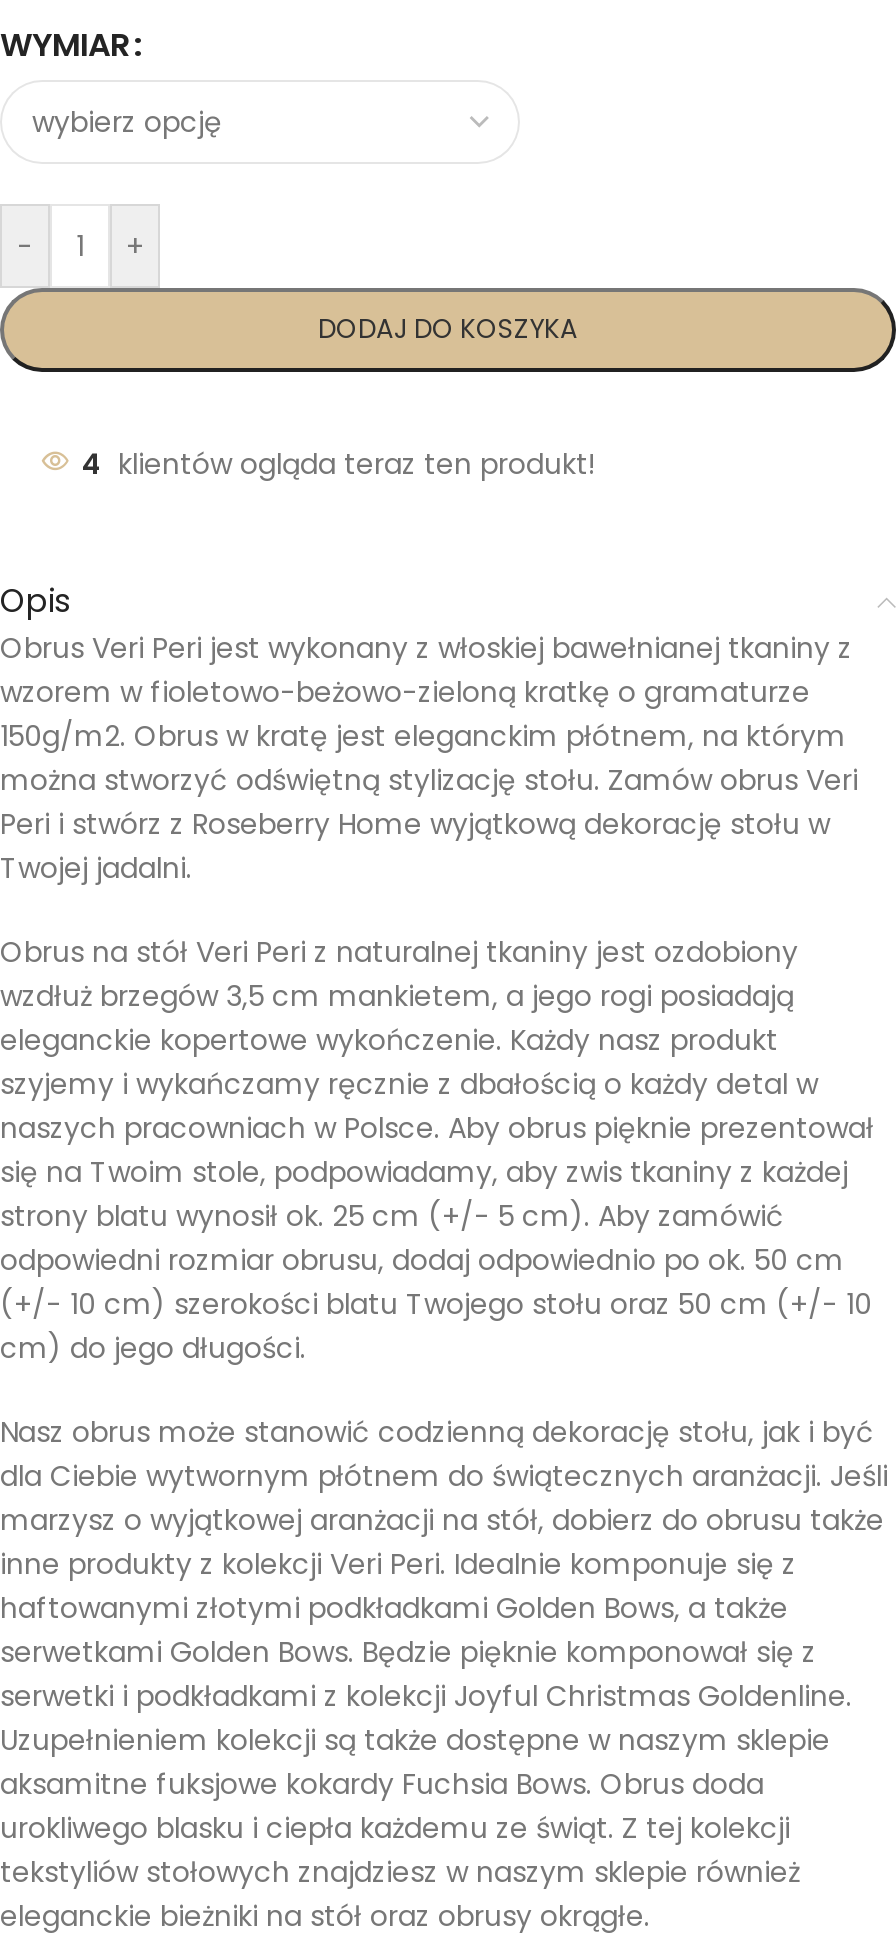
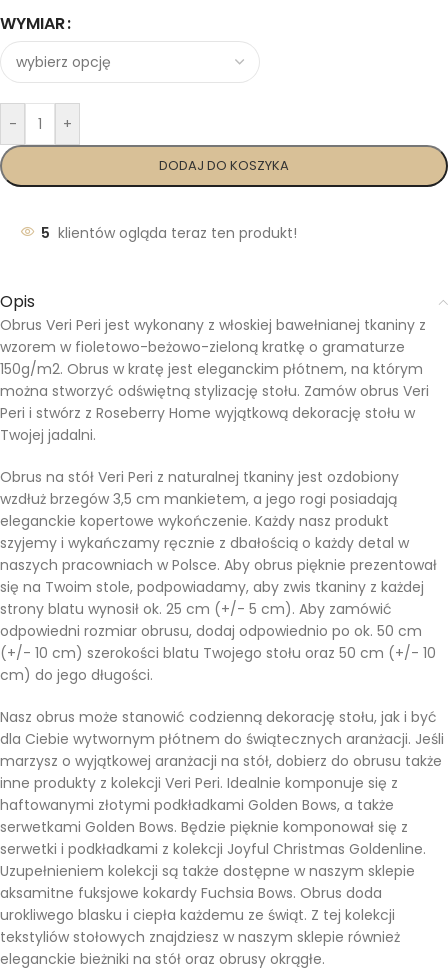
[82,444,596,484] 4 klientów ogląda teraz ten produkt! -> [41,223,297,243] 5 klientów ogląda teraz ten produkt!

